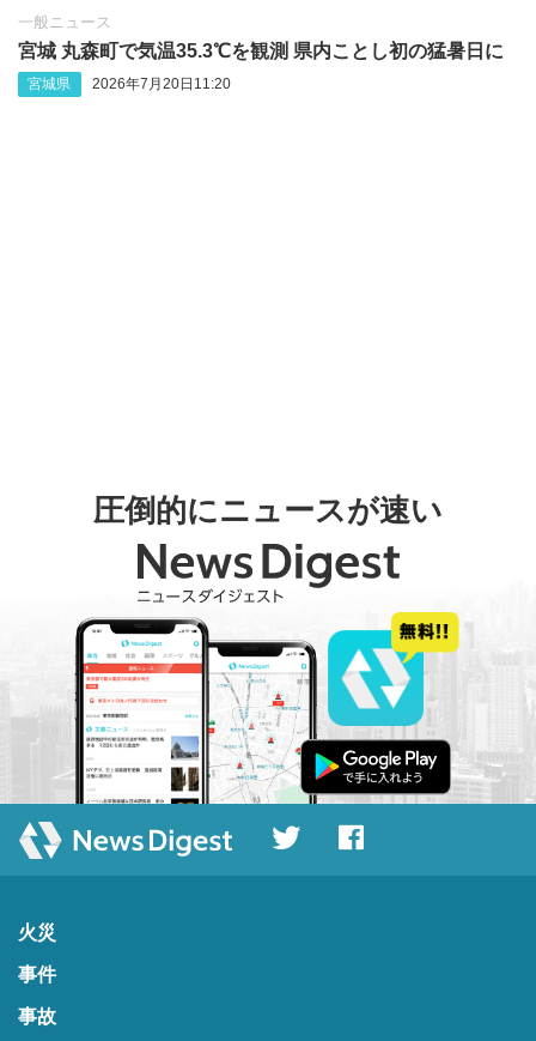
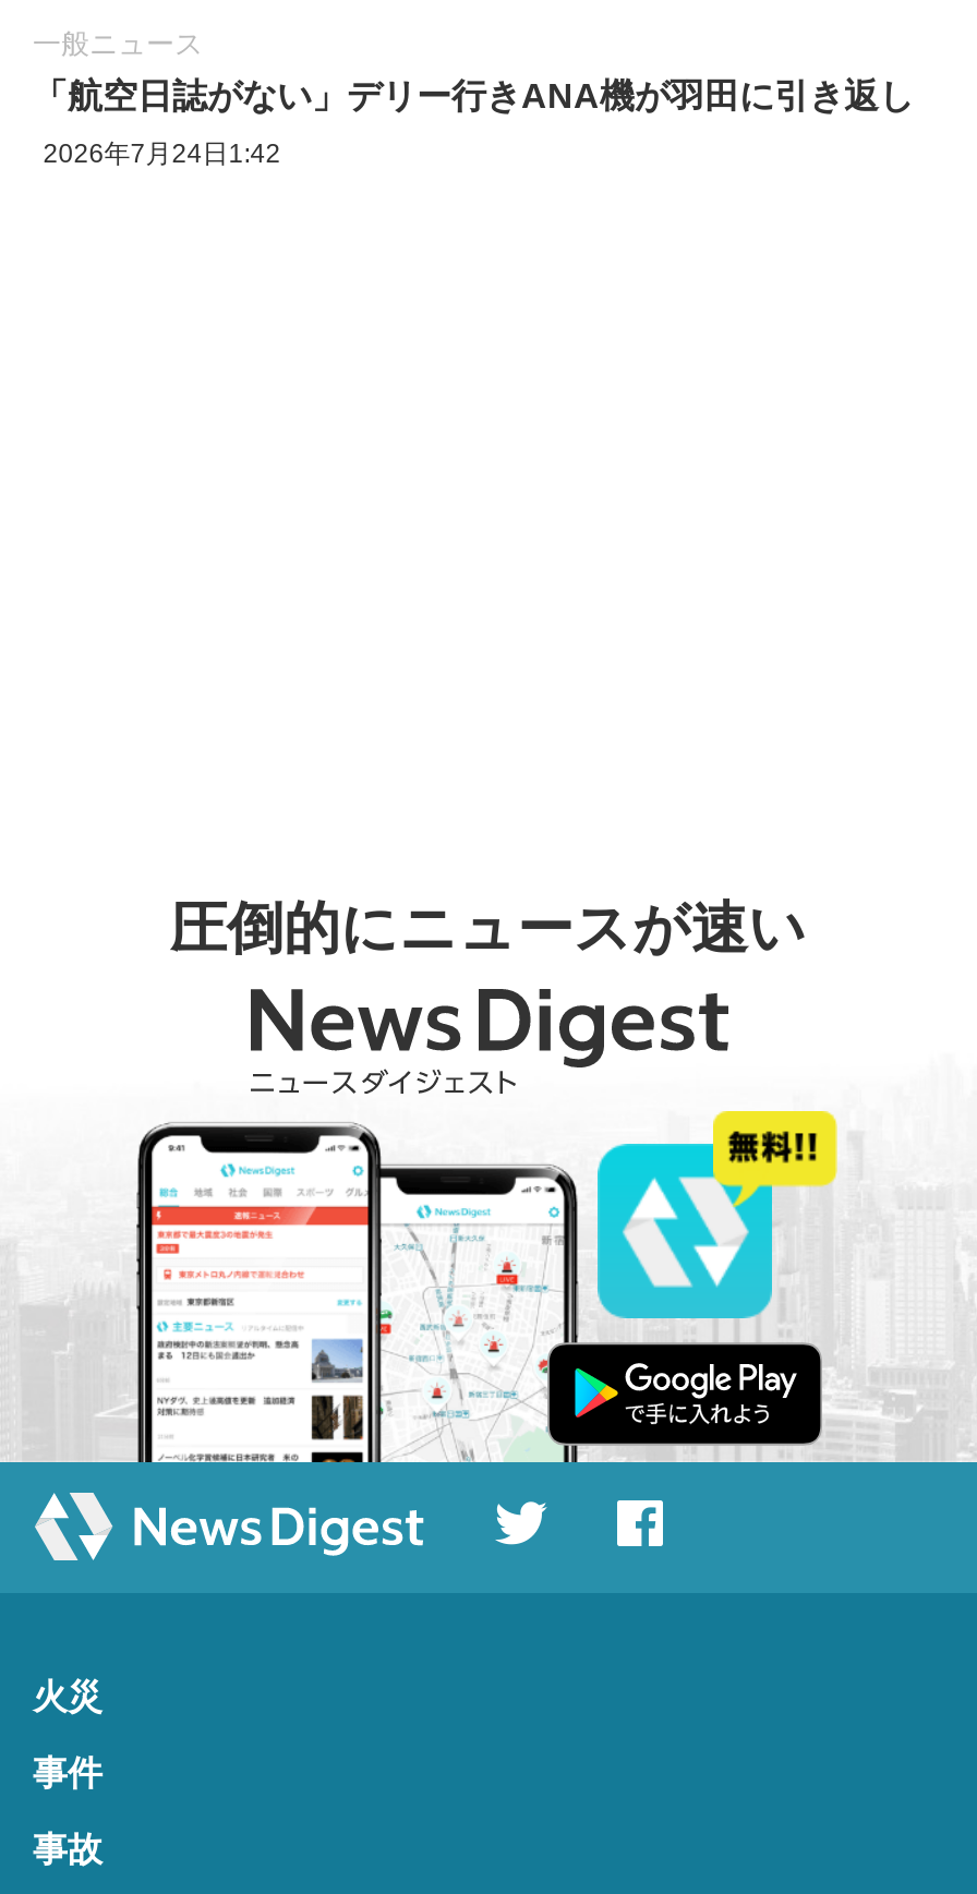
[18,41,504,61] 宮城 丸森町で気温35.3℃を観測 県内ことし初の猛暑日に -> [33,77,914,114] 「航空日誌がない」デリー行きANA機が羽田に引き返し
[28,75,231,92] 宮城県 | 2026年7月20日11:20 -> [43,138,281,168] 2026年7月24日1:42

